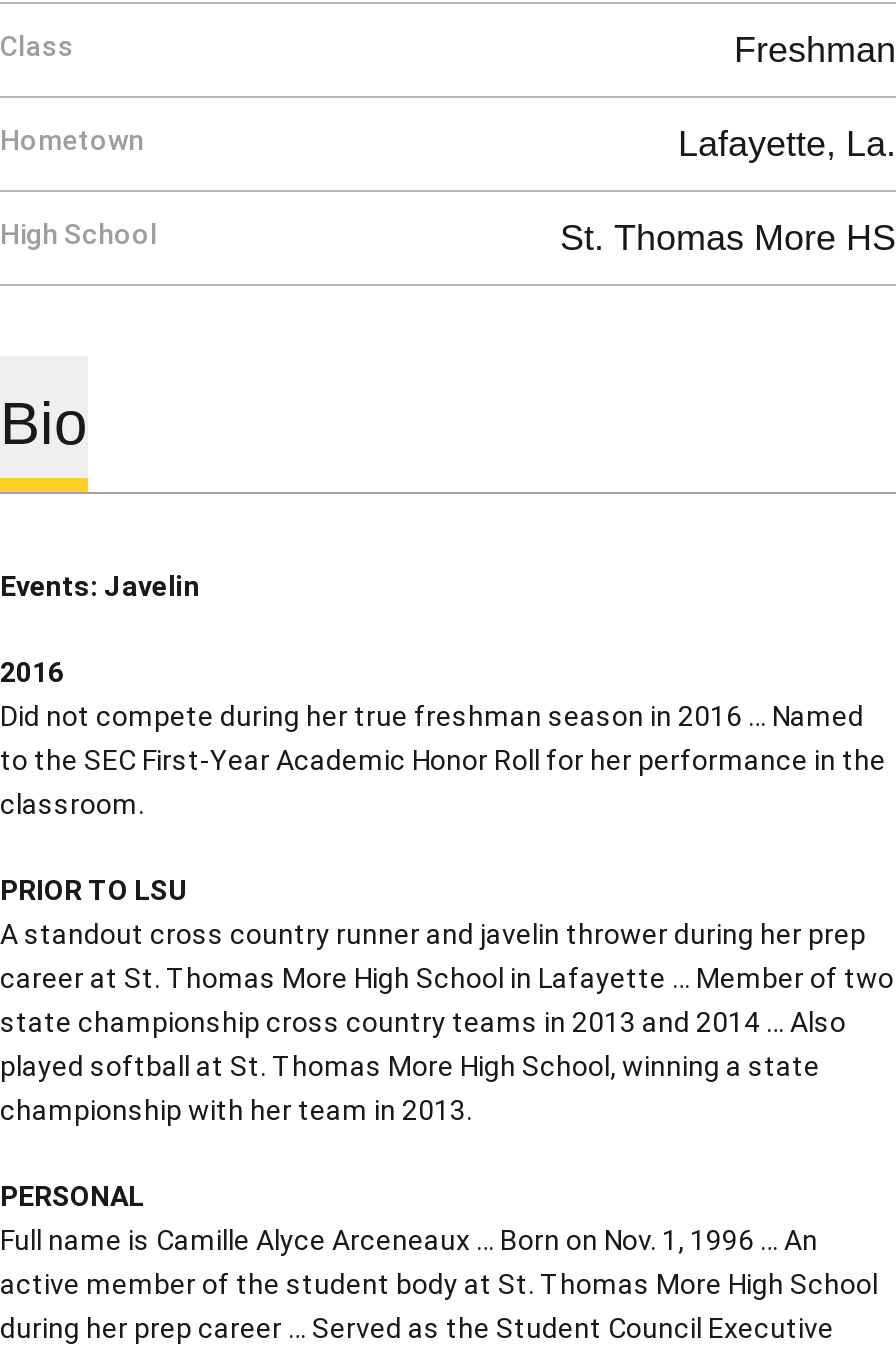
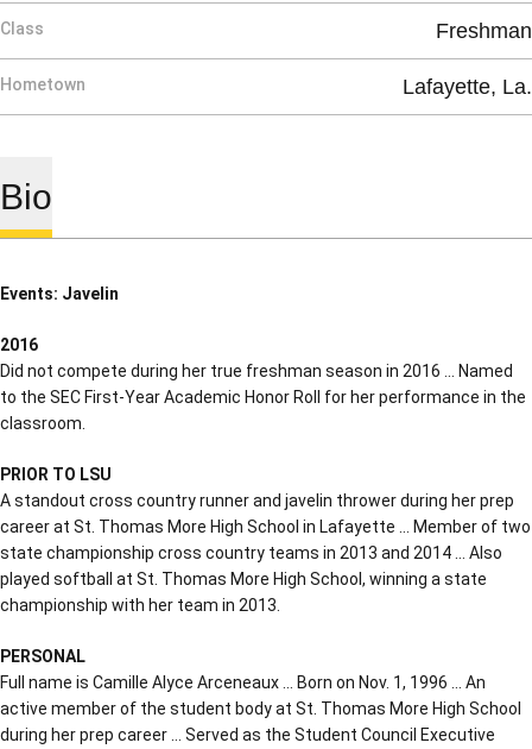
[0,217,896,257] High School | St. Thomas More HS -> none

